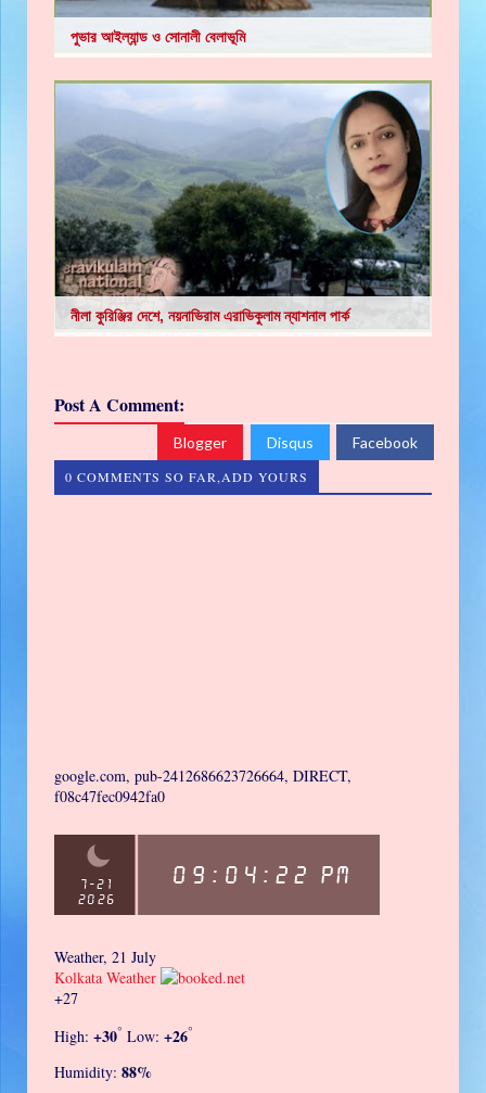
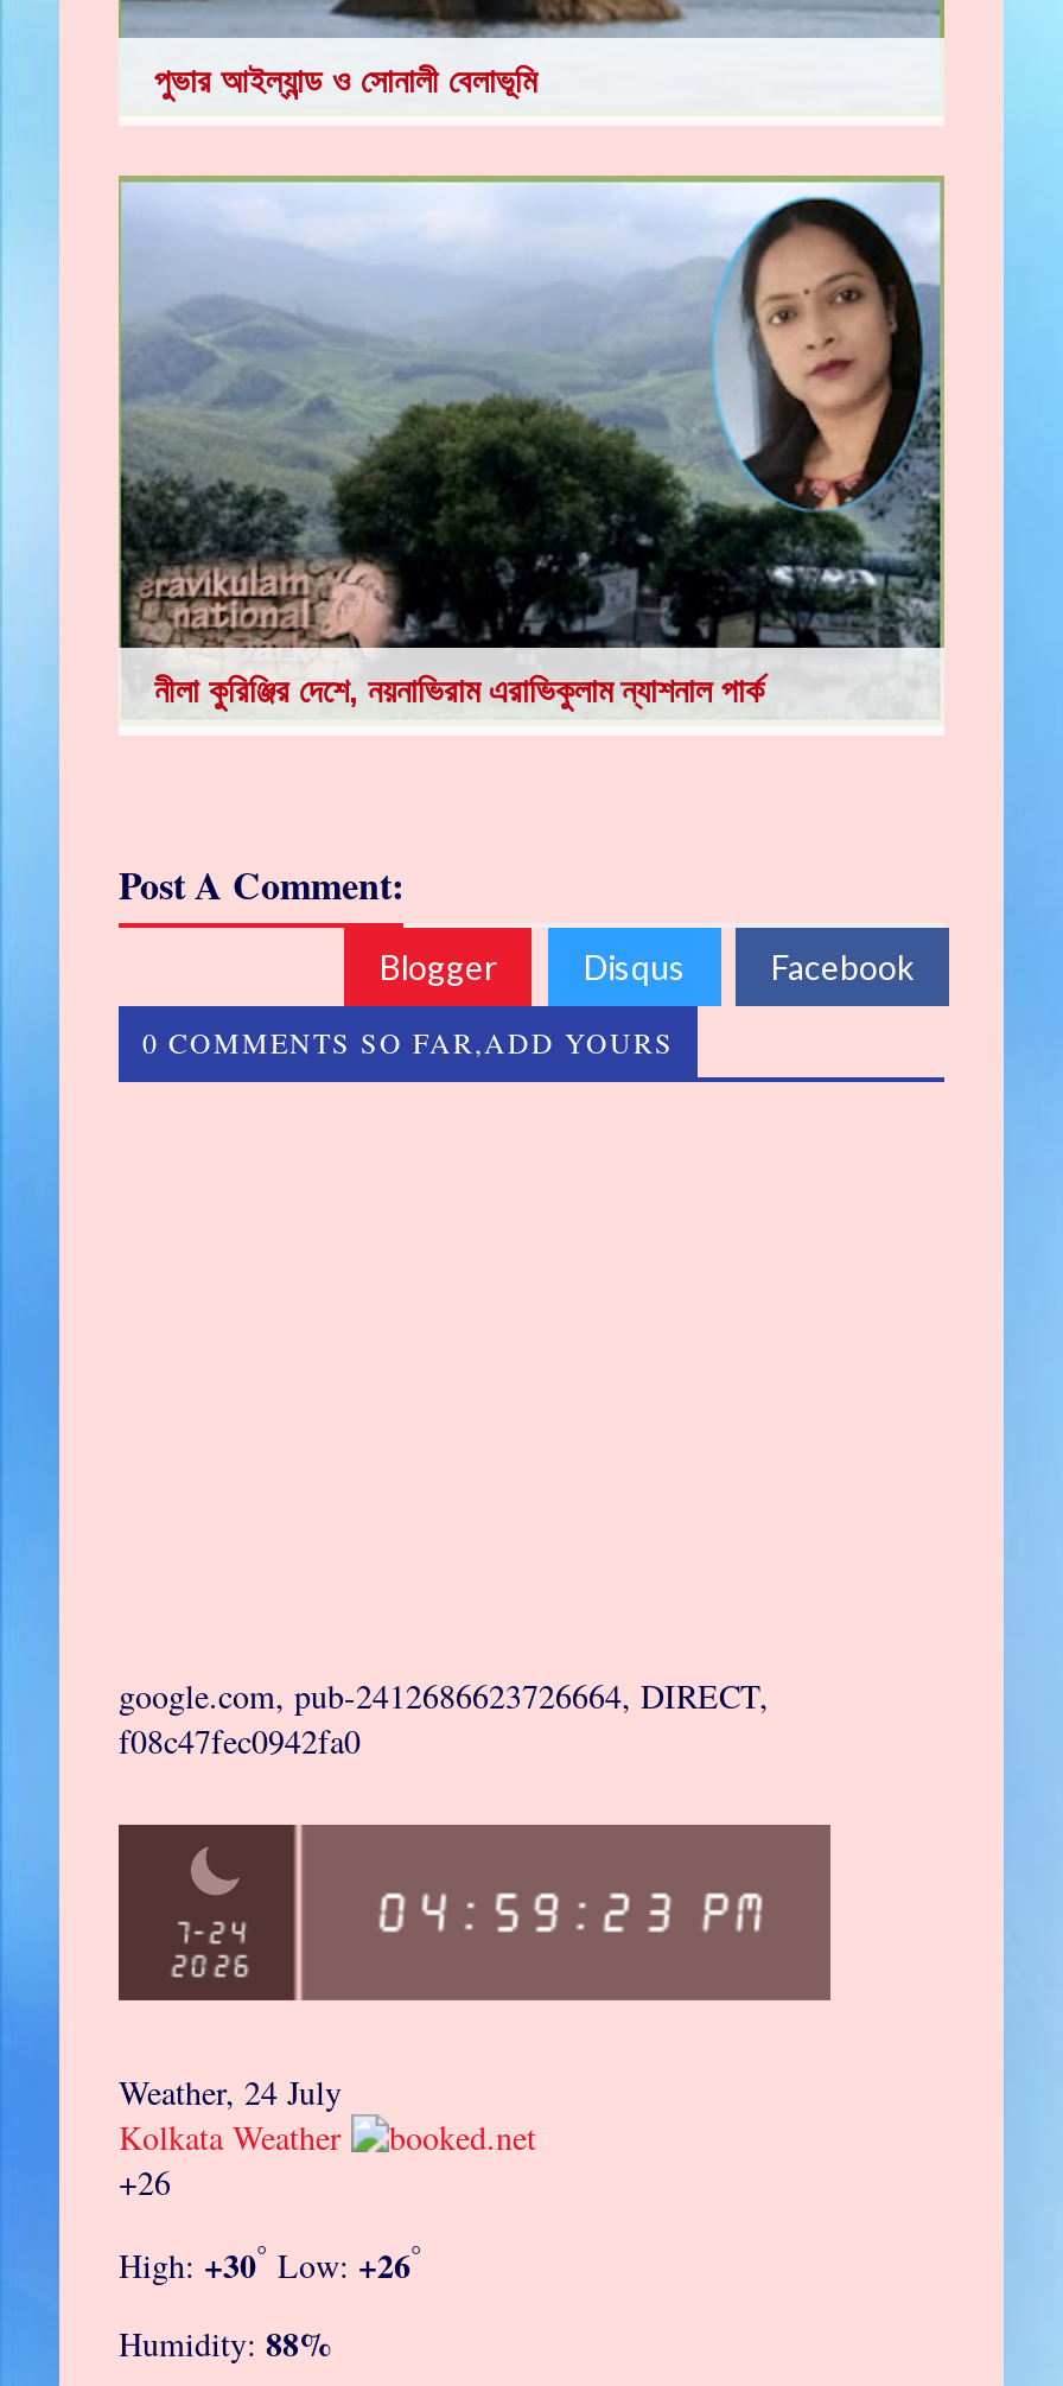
[54,946,156,967] Weather, 21 July -> [119,2068,342,2113] Weather, 24 July
[54,987,78,1008] +27 -> [119,2158,171,2203] +26

